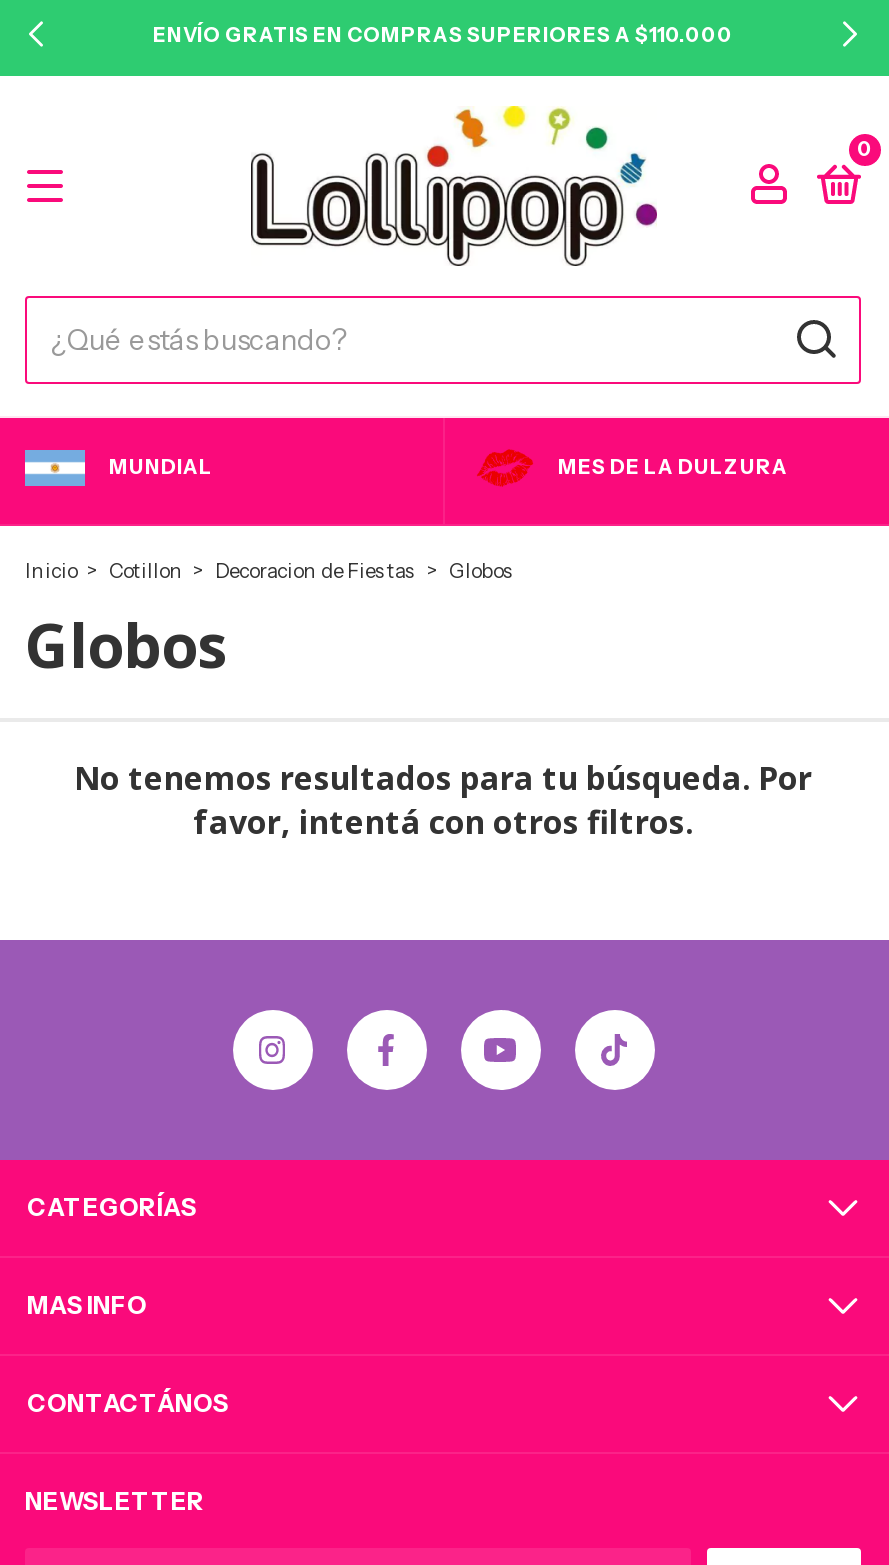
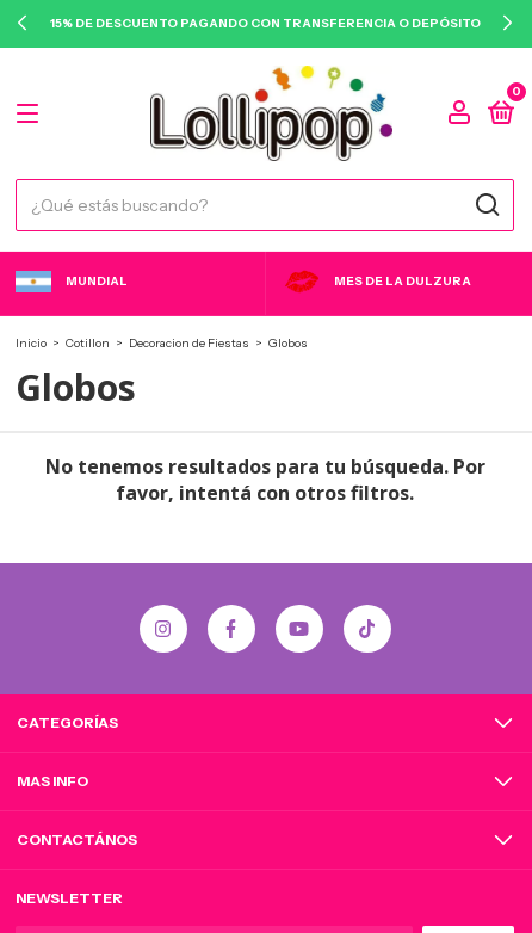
[153,22,733,48] ENVÍO GRATIS EN COMPRAS SUPERIORES A $110.000 -> [50,16,480,31] 15% DE DESCUENTO PAGANDO CON TRANSFERENCIA O DEPÓSITO

